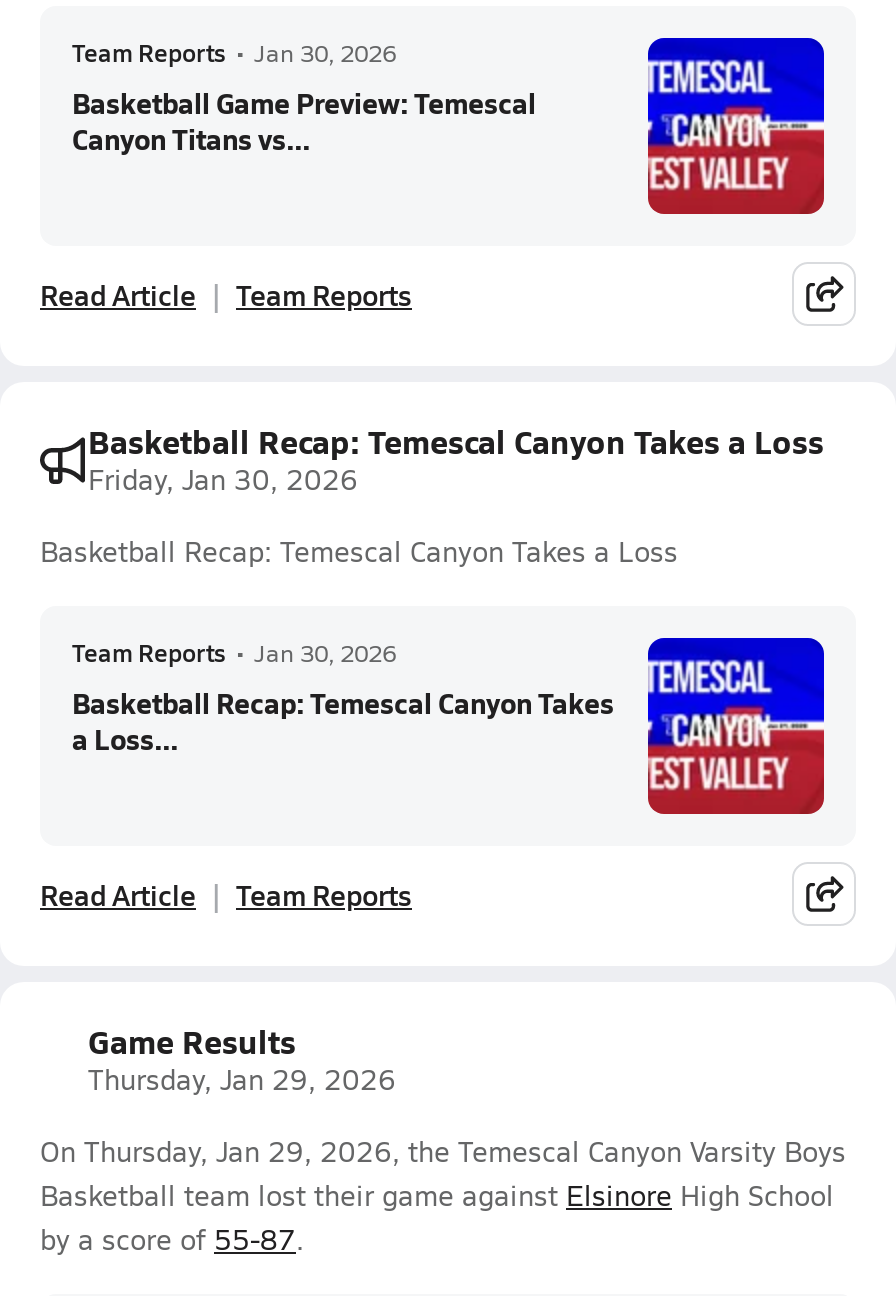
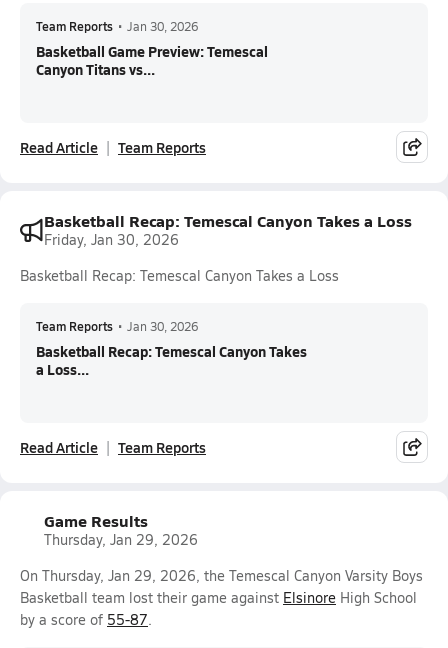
[646,36,826,216] [image] -> none
[646,636,826,816] [image] -> none

